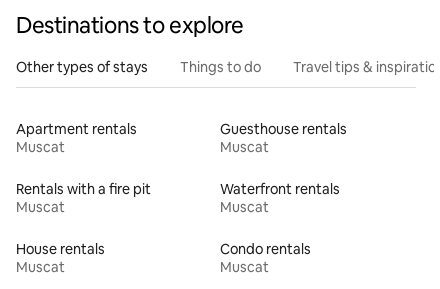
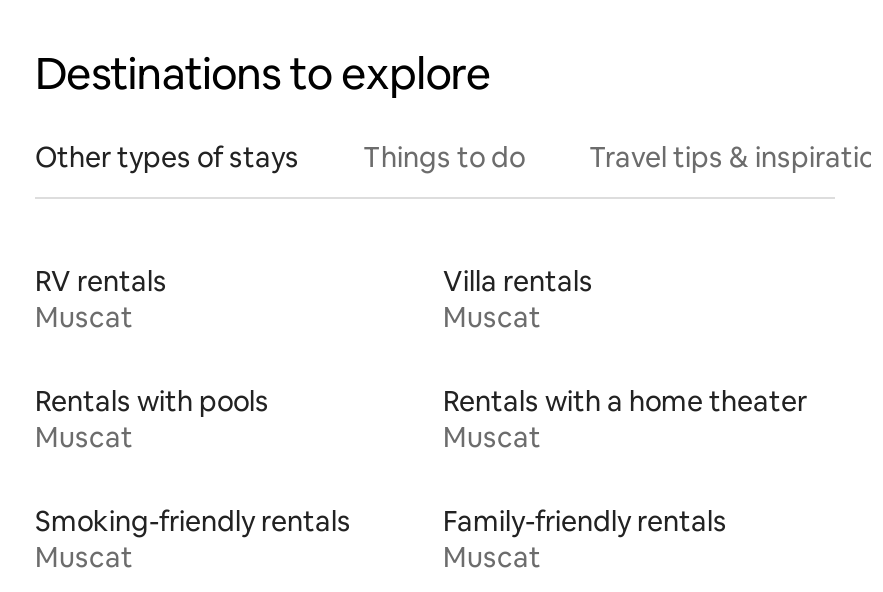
[16,120,137,138] Apartment rentals -> [35,262,167,298] RV rentals
[220,120,347,138] Guesthouse rentals -> [443,262,593,298] Villa rentals
[16,180,151,198] Rentals with a fire pit -> [35,382,269,418] Rentals with pools
[220,180,340,198] Waterfront rentals -> [443,382,807,418] Rentals with a home theater
[16,240,105,258] House rentals -> [35,502,351,538] Smoking-friendly rentals
[220,240,311,258] Condo rentals -> [443,502,727,538] Family-friendly rentals

